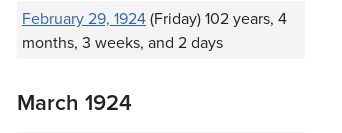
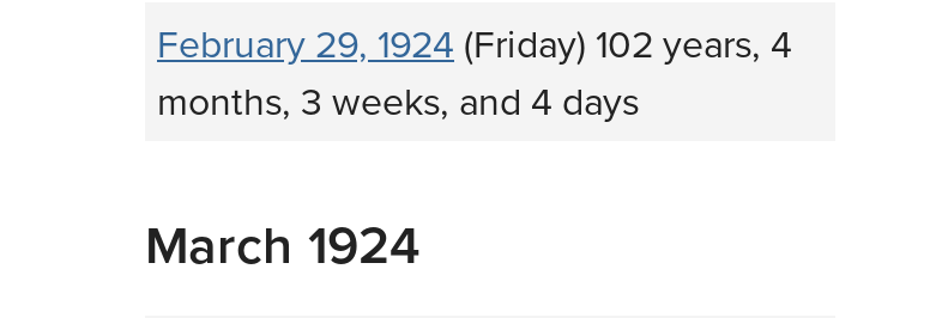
[22,30,223,52] months, 3 weeks, and 2 days -> [157,73,639,126] months, 3 weeks, and 4 days

